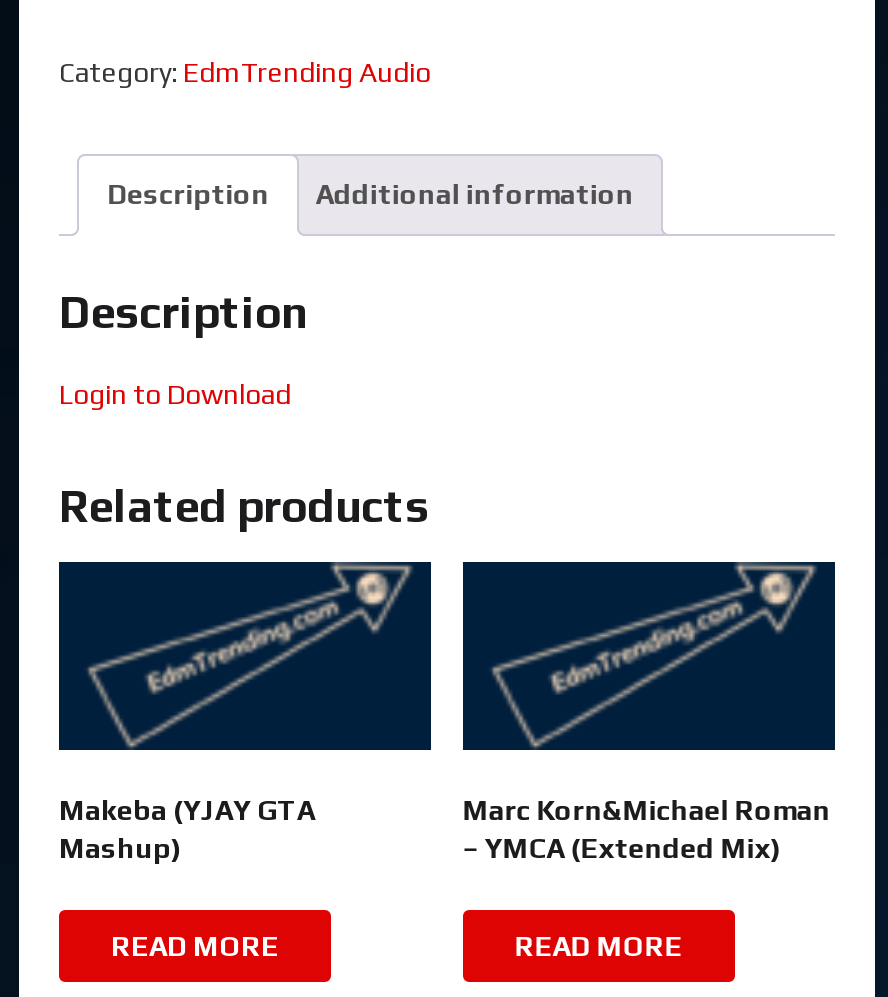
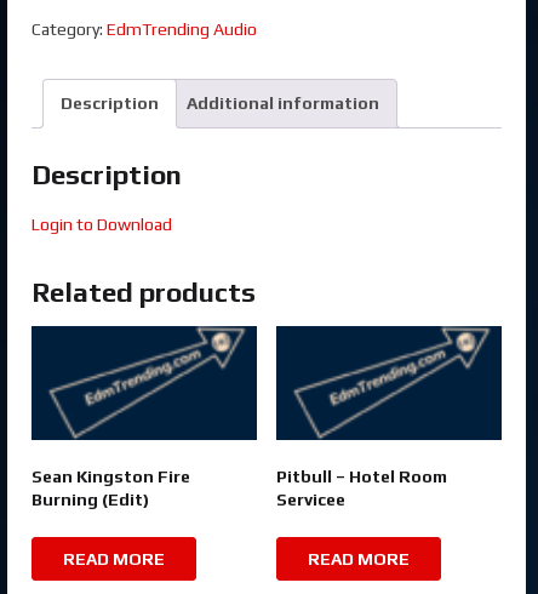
[59,793,315,863] Makeba (YJAY GTA | Mashup) -> [32,466,190,509] Sean Kingston Fire | Burning (Edit)
[463,793,831,863] Marc Korn&Michael Roman | – YMCA (Extended Mix) -> [276,466,447,509] Pitbull – Hotel Room | Servicee

